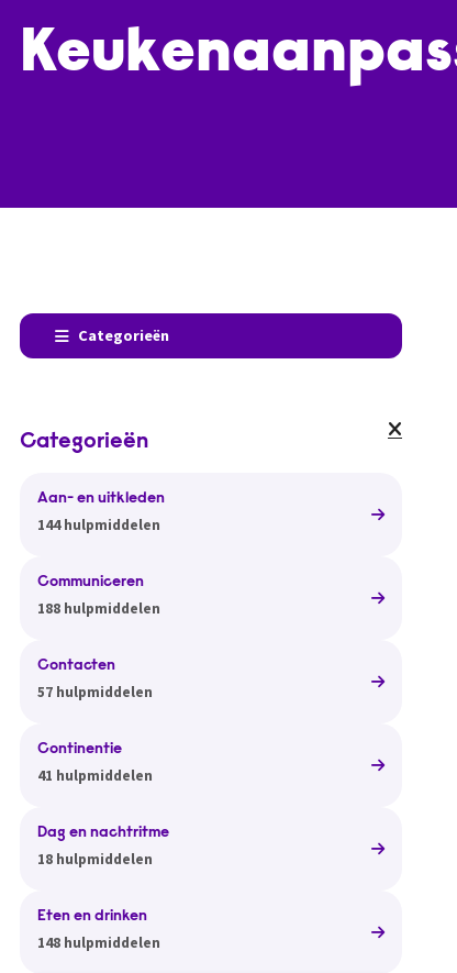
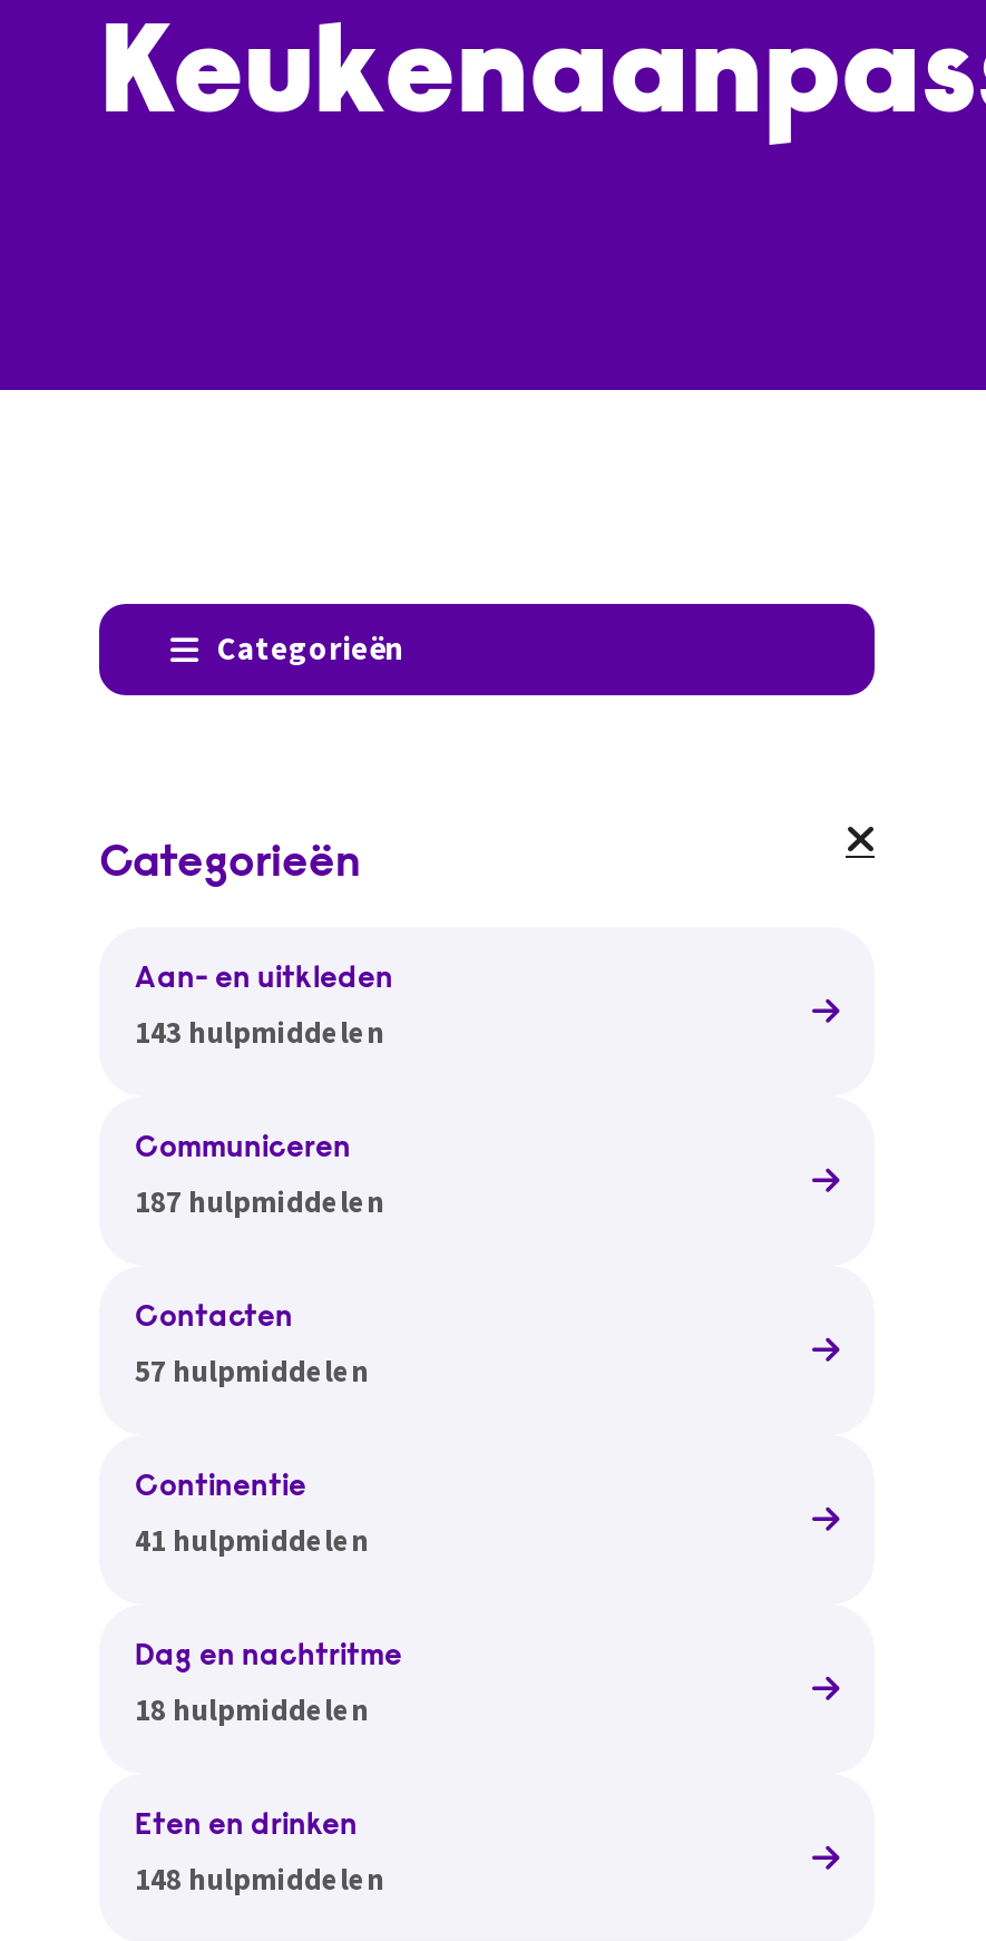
[37,516,160,534] 144 hulpmiddelen -> [135,1014,384,1052] 143 hulpmiddelen
[37,599,160,618] 188 hulpmiddelen -> [135,1183,384,1221] 187 hulpmiddelen

